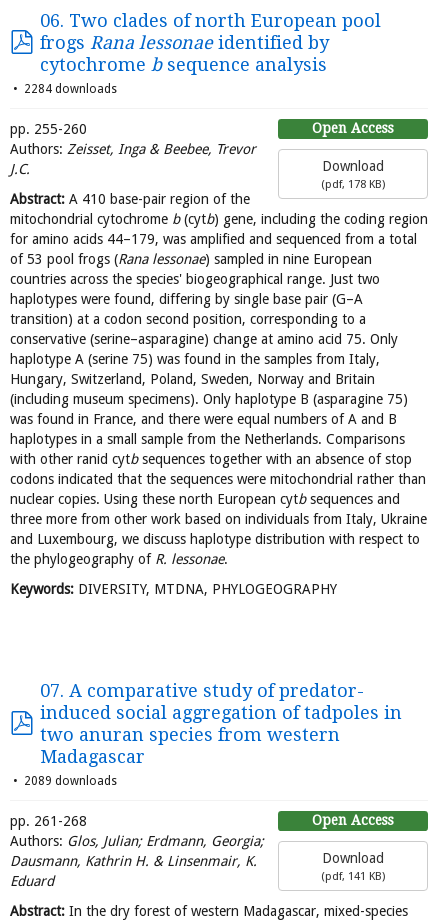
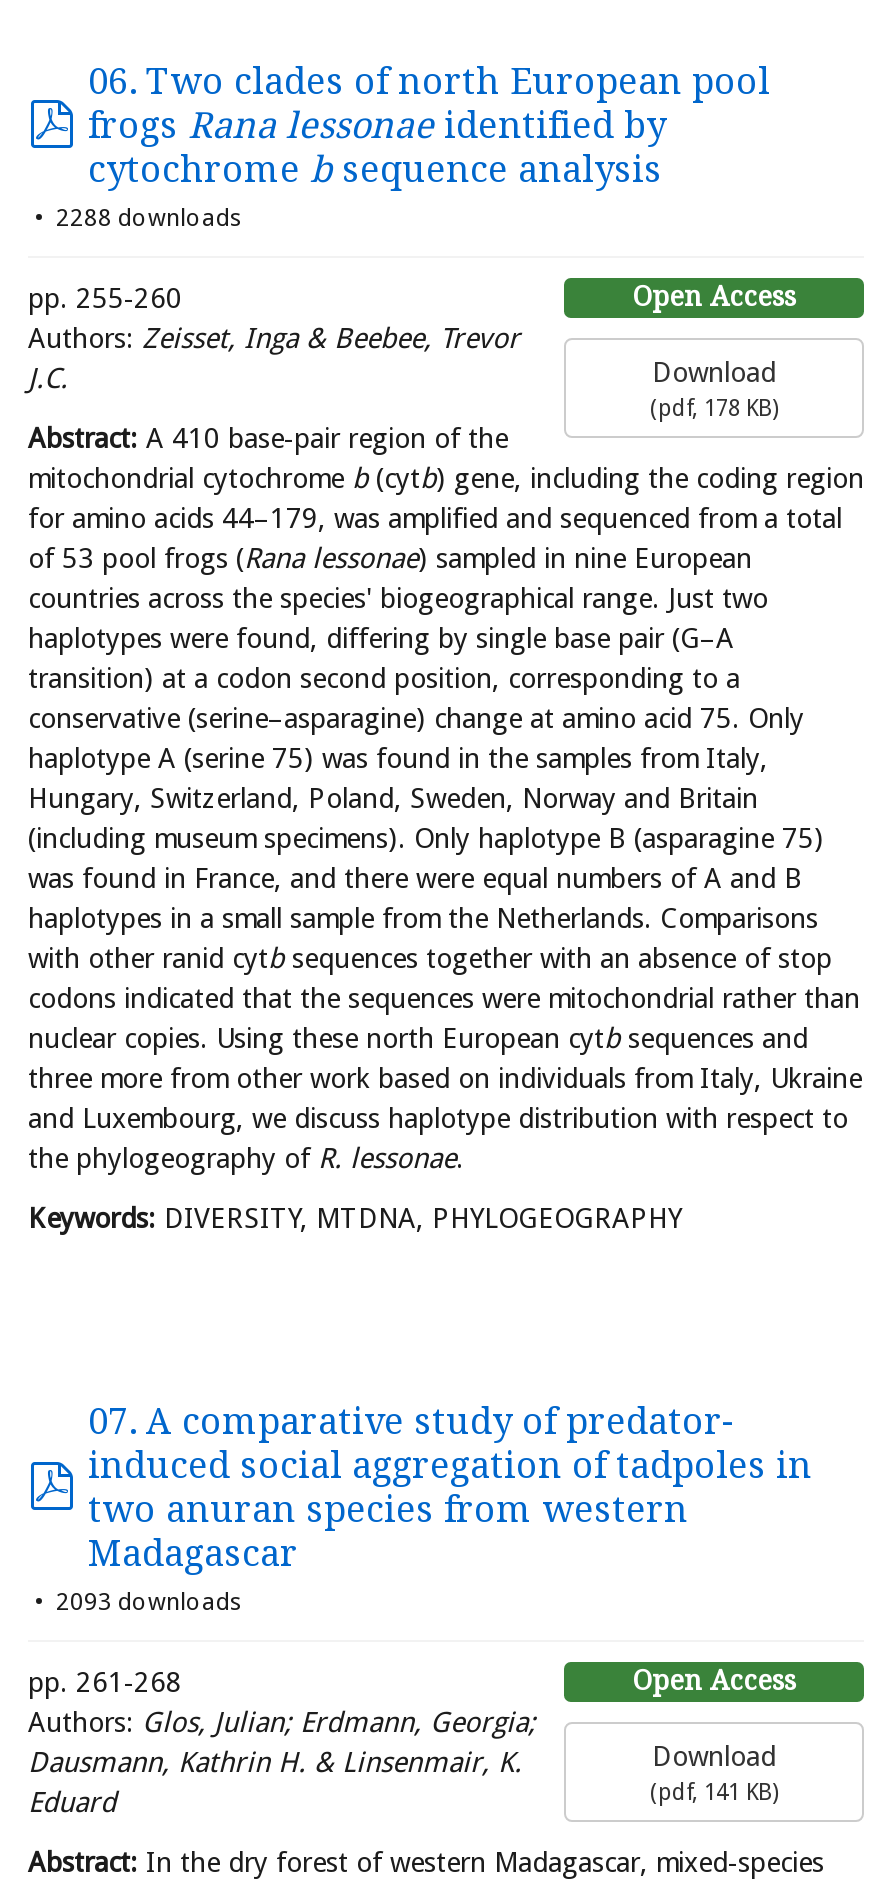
[21,82,117,96] 2284 downloads -> [50,204,242,232] 2288 downloads
[21,774,117,788] 2089 downloads -> [50,1588,242,1616] 2093 downloads

